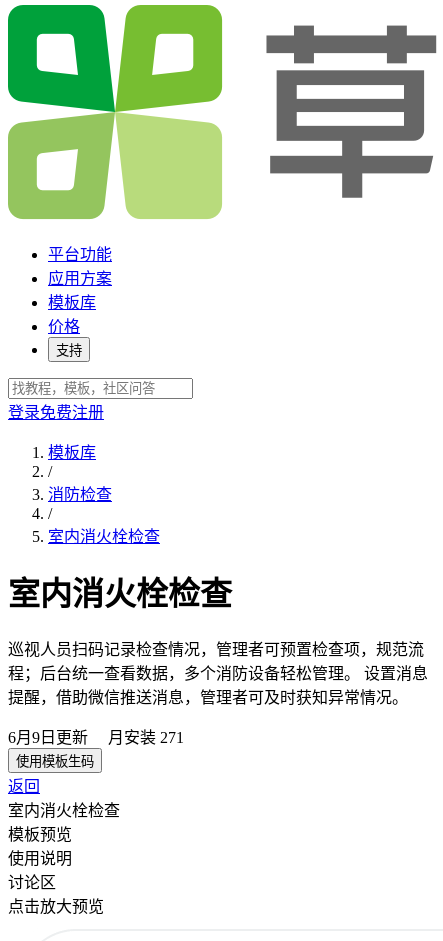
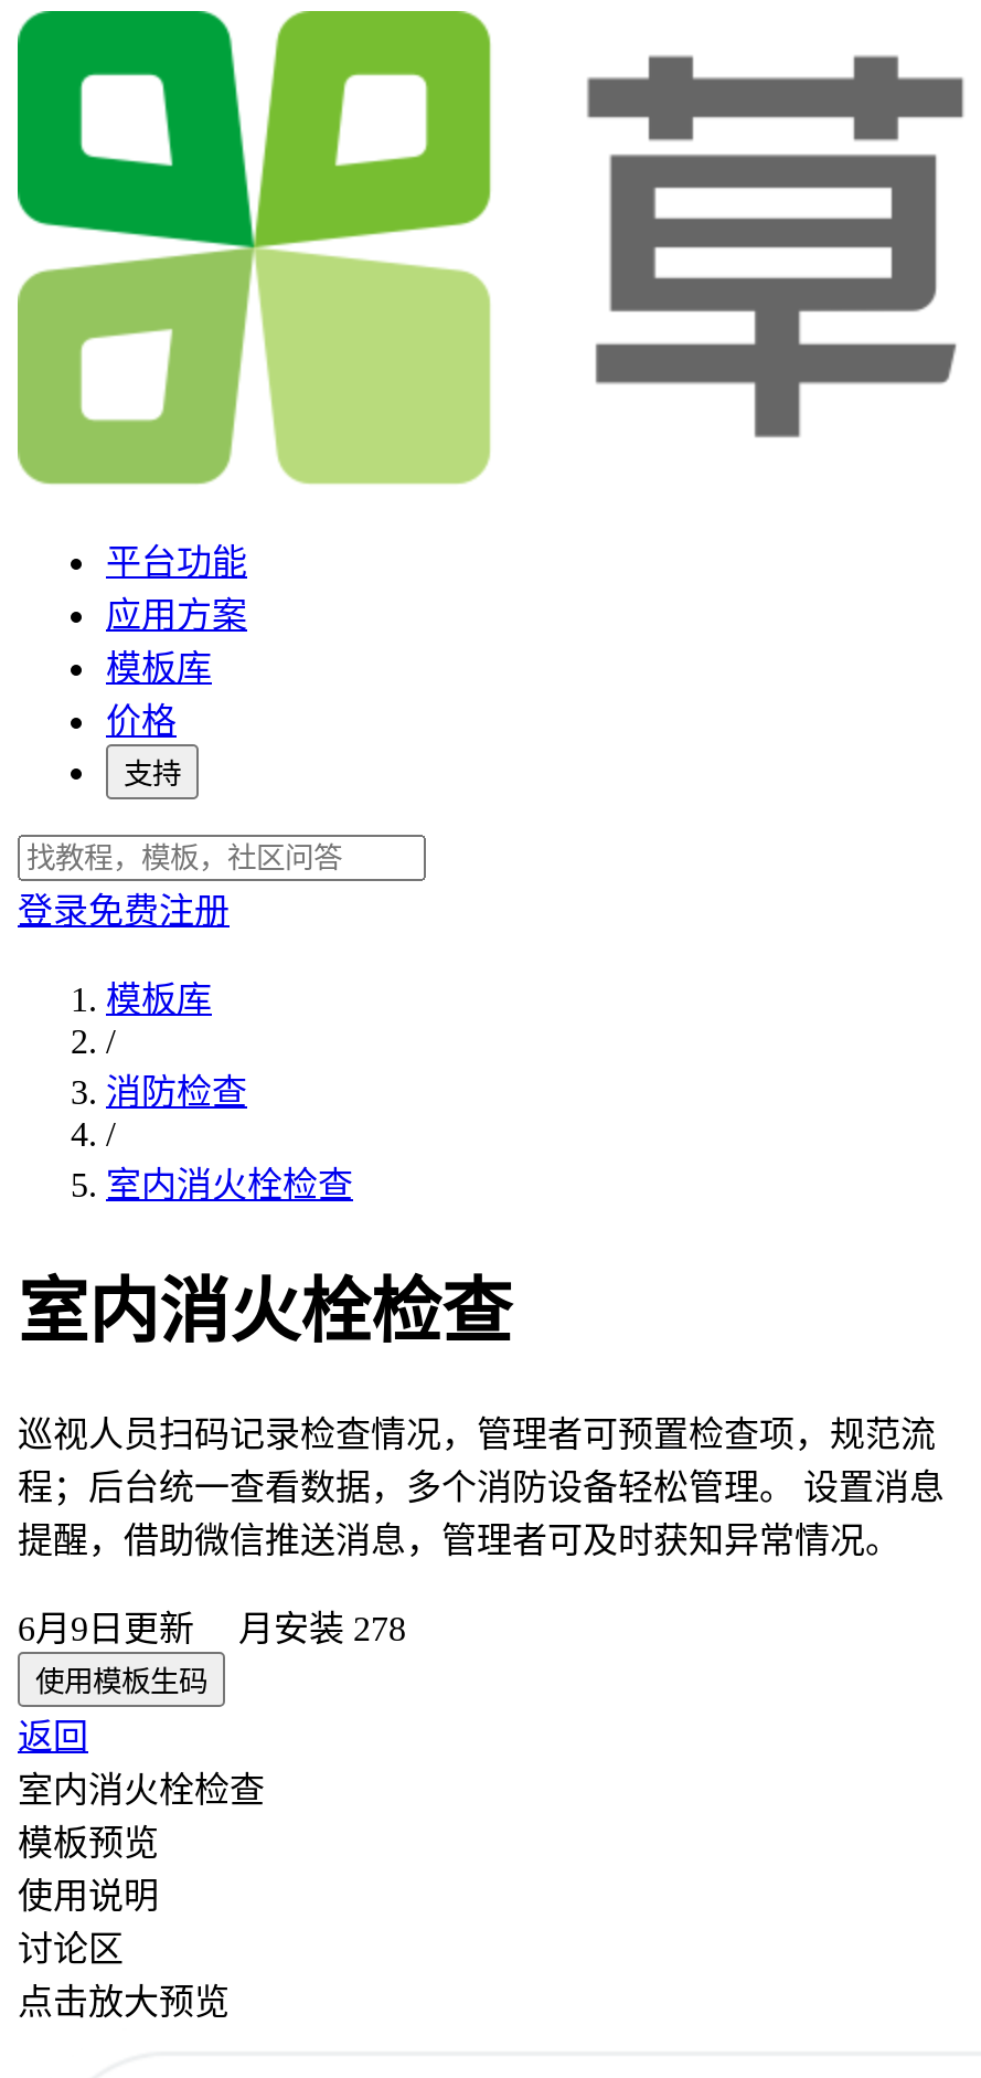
[8,729,184,746] 6月9日更新月安装271 -> [18,1610,406,1647] 6月9日更新月安装278

